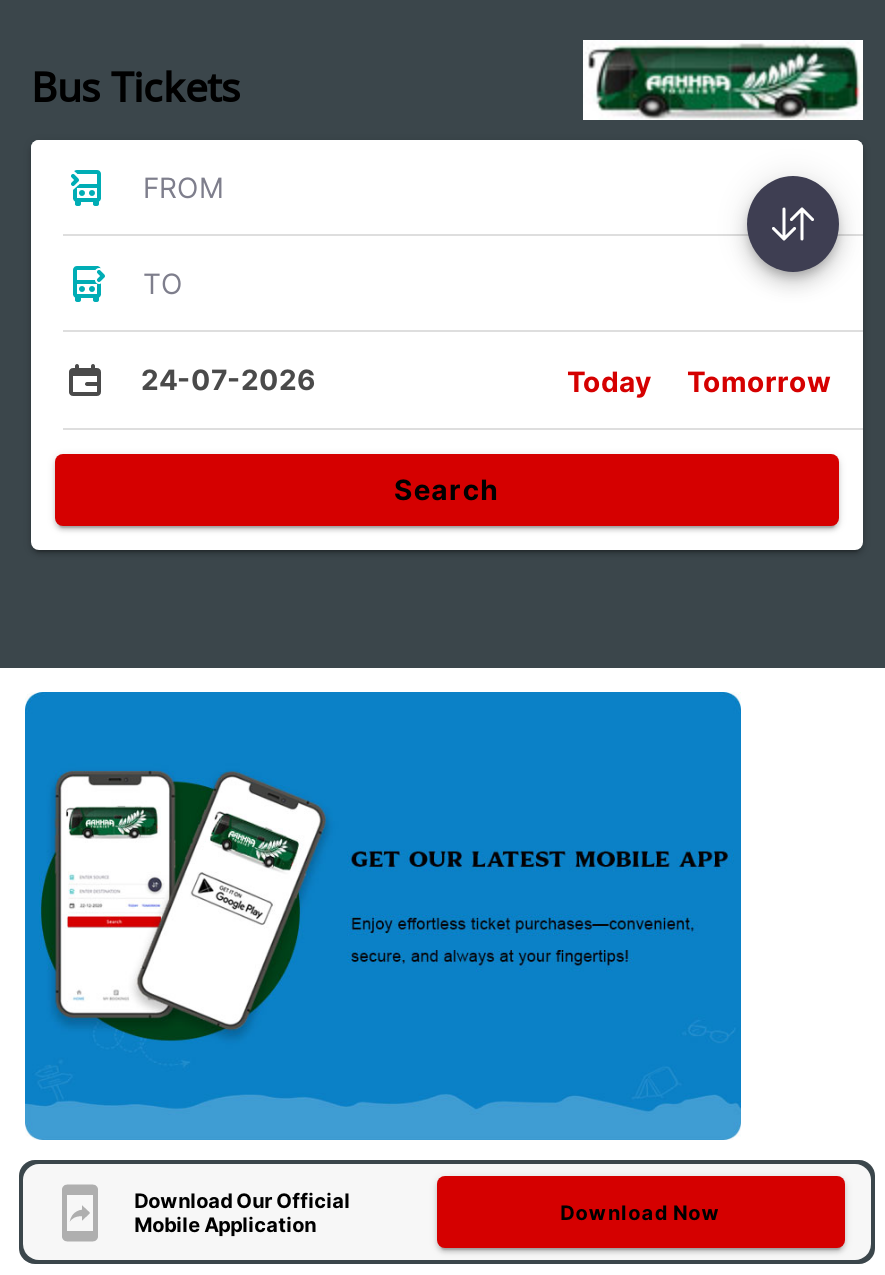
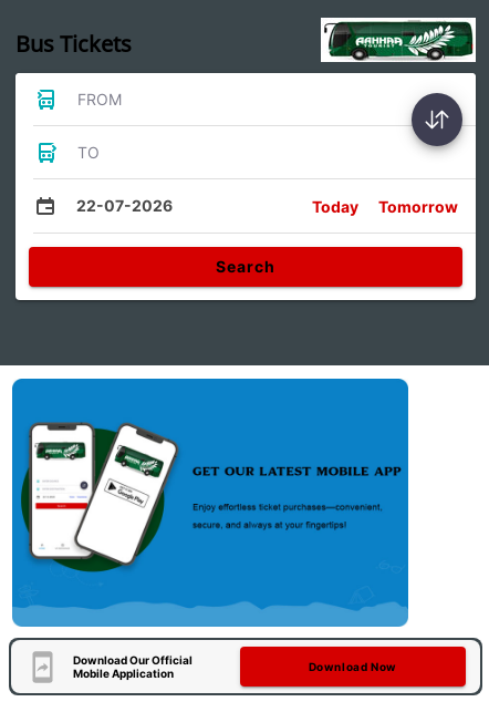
[141,362,315,396] 24-07-2026 -> [76,196,173,215] 22-07-2026

